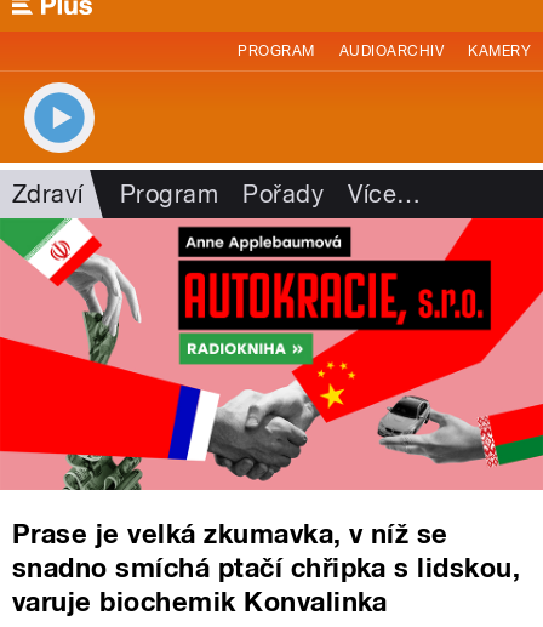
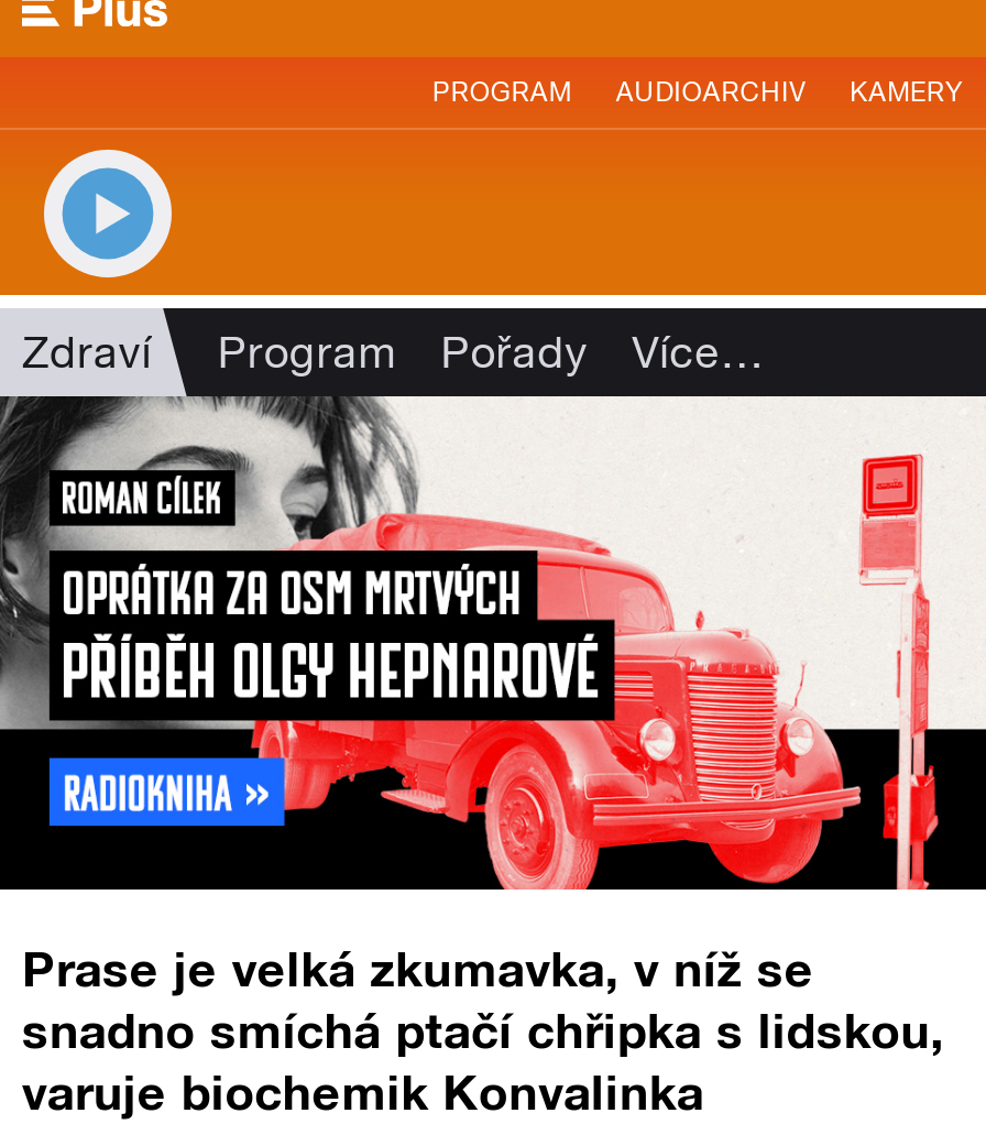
[4,217,539,491] [image] -> [7,394,979,892] [image]

